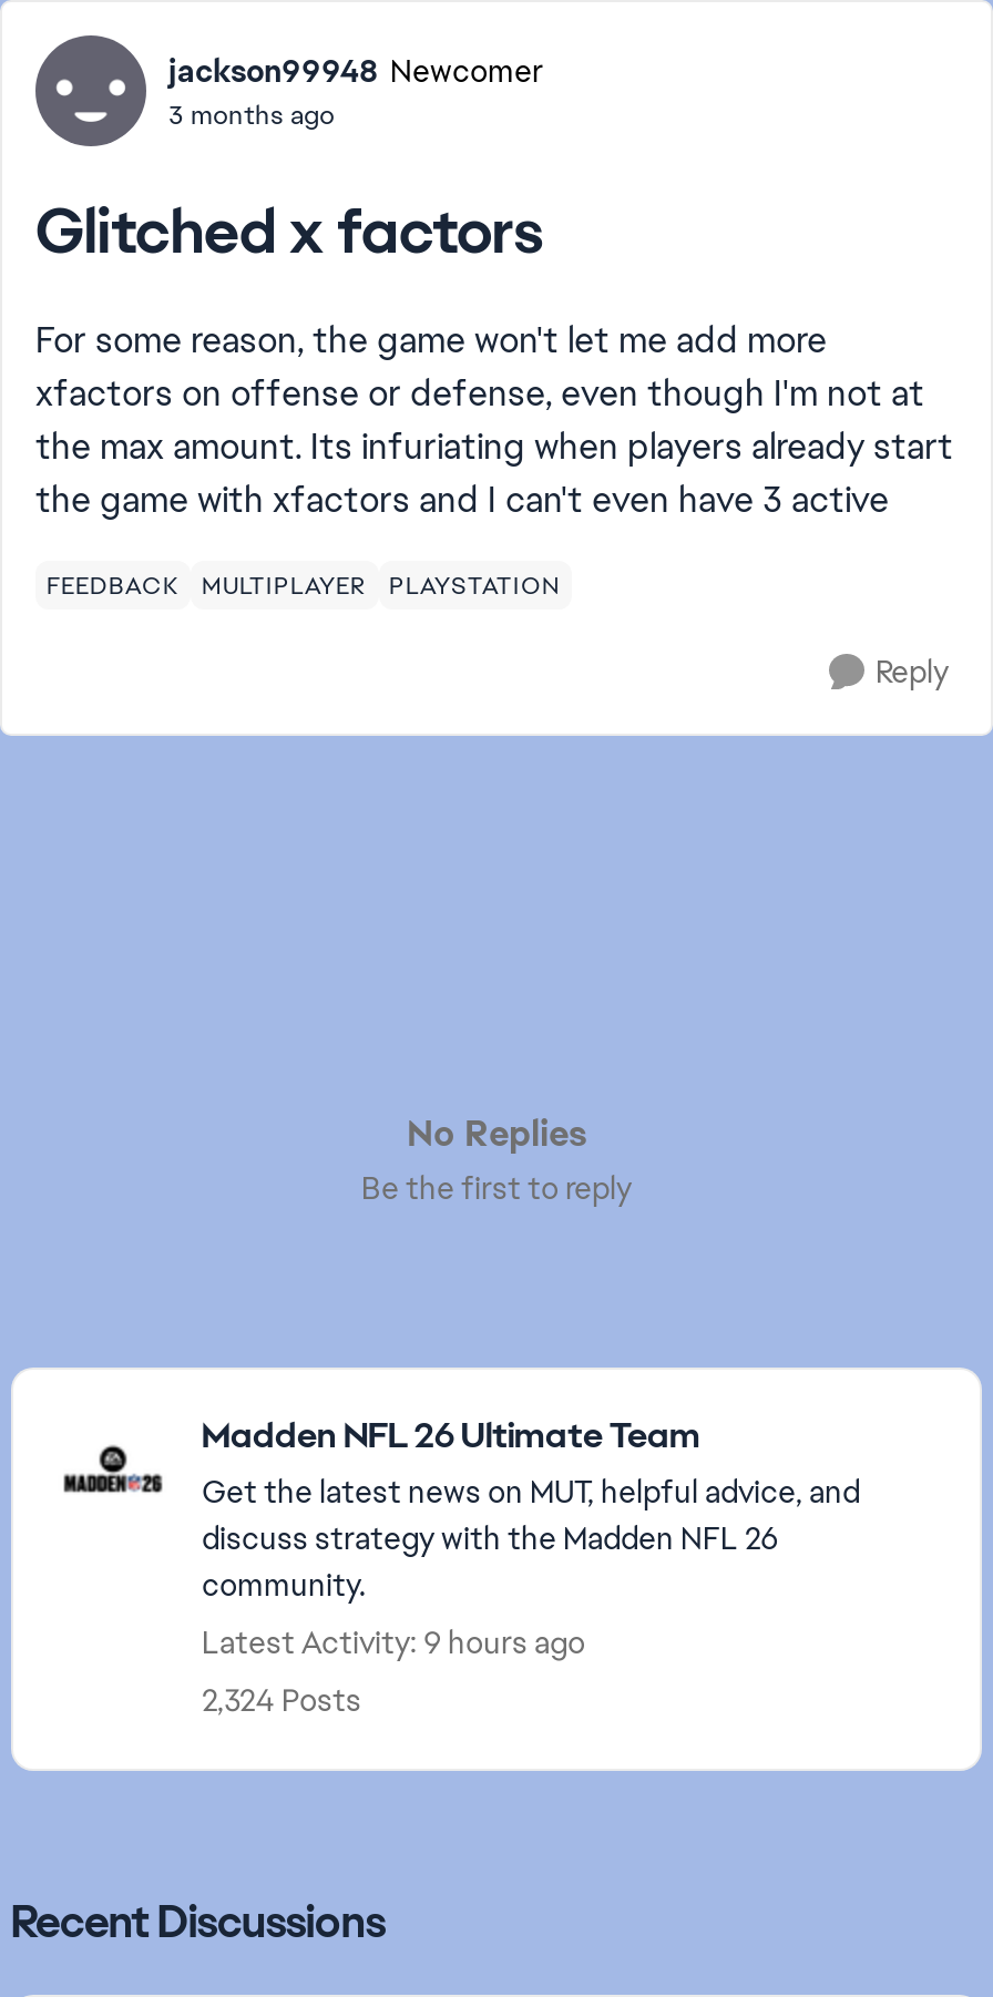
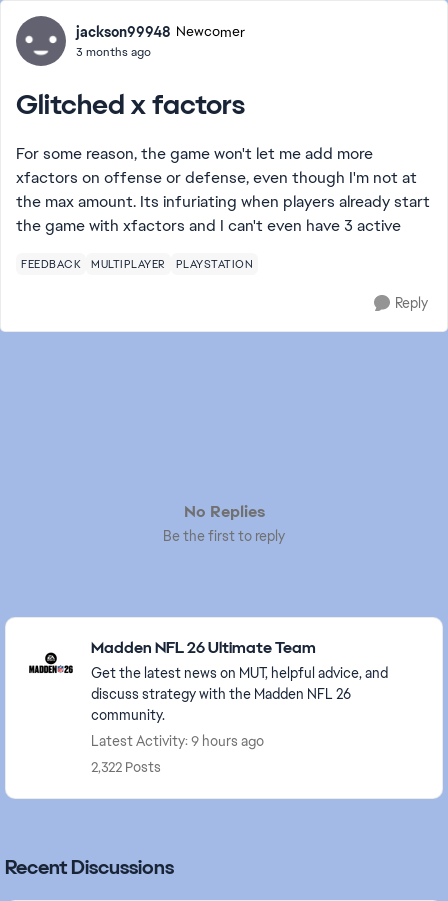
[202,1680,361,1720] 2,324 Posts -> [91,758,161,776] 2,322 Posts

